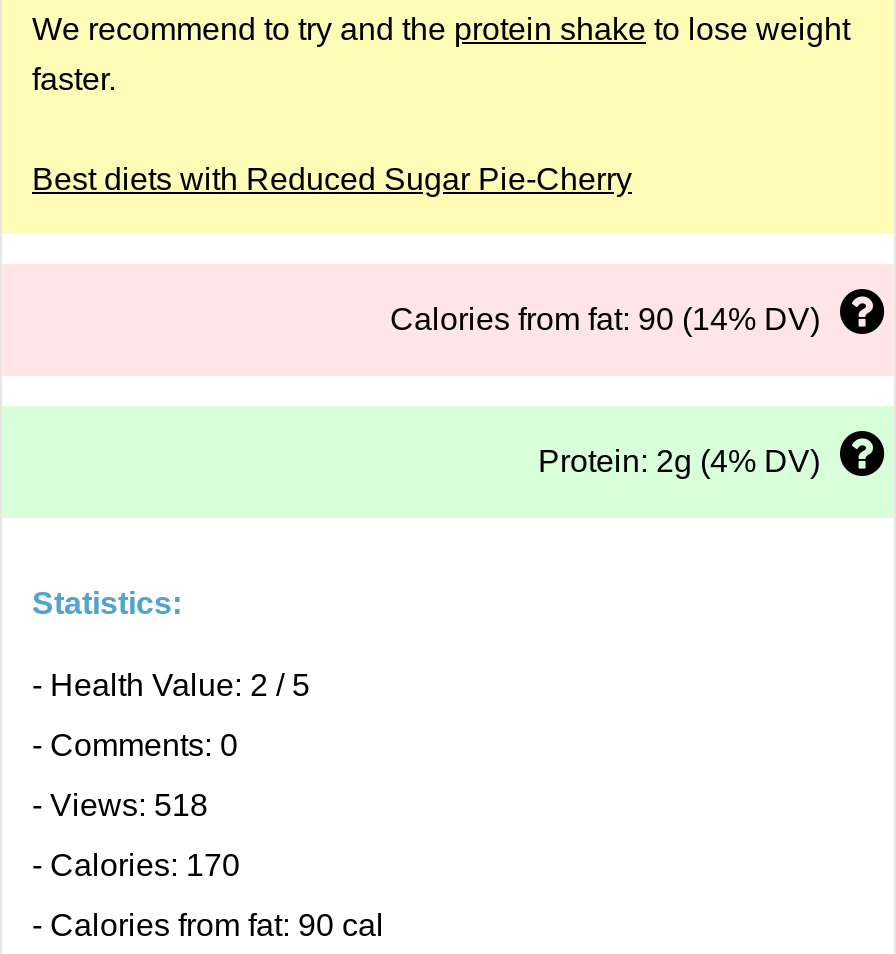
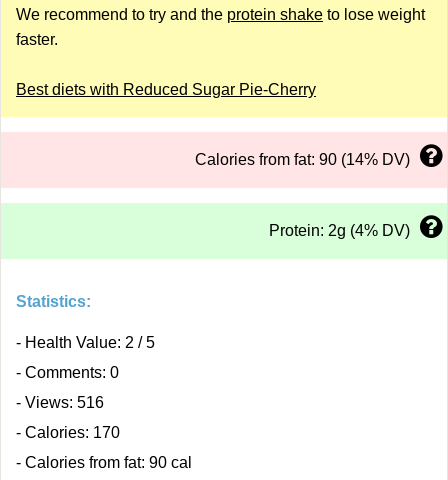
[32,788,208,822] - Views: 518 -> [16,394,104,411] - Views: 516

